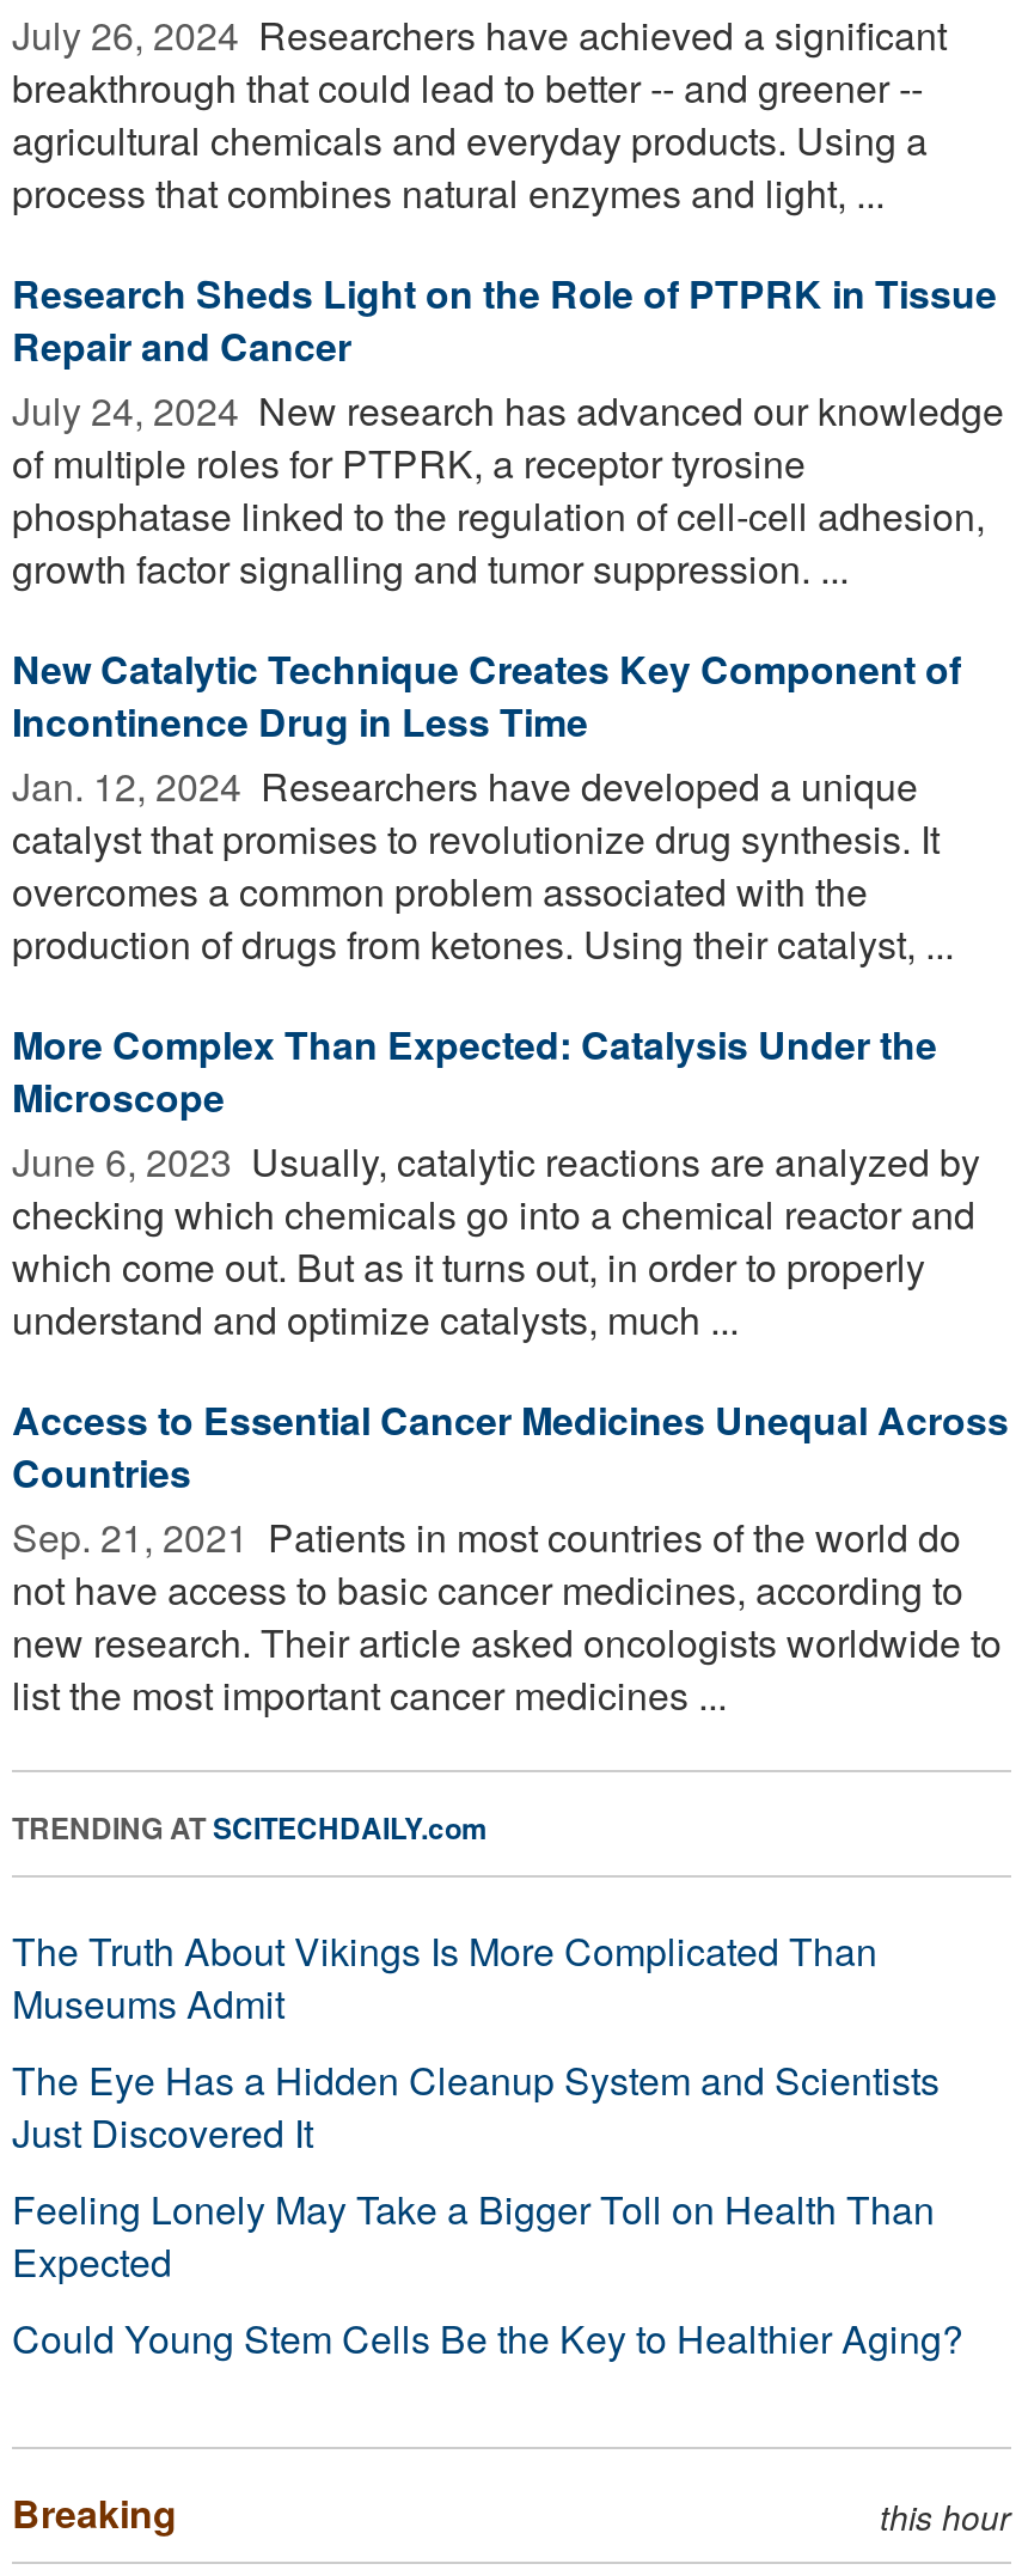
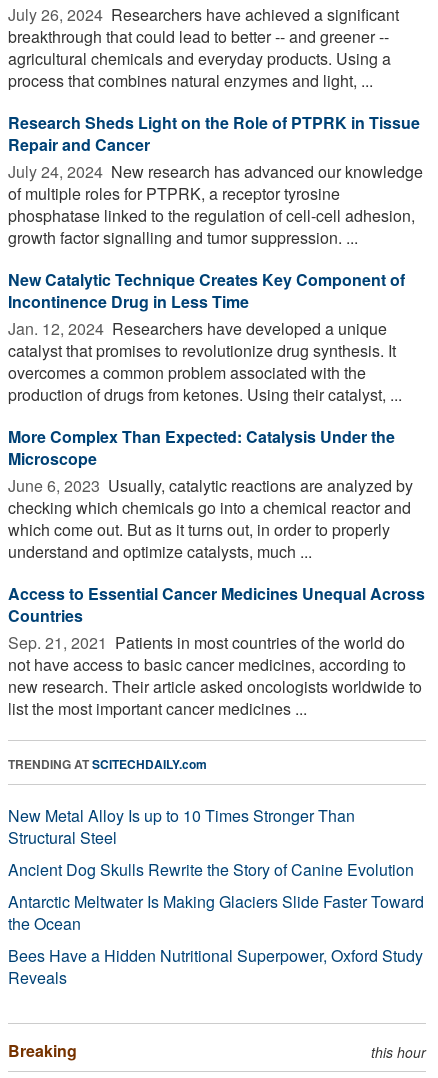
[12,1923,963,2365] The Truth About Vikings Is More Complicated Than | Museums Admit | The Eye Has a Hidden Cleanup System and Scientists | Just Discovered It | Feeling Lonely May Take a Bigger Toll on Health Than | Expected | Could Young Stem Cells Be the Key to Healthier Aging? -> [8,804,424,989] New Metal Alloy Is up to 10 Times Stronger Than | Structural Steel | Ancient Dog Skulls Rewrite the Story of Canine Evolution | Antarctic Meltwater Is Making Glaciers Slide Faster Toward | the Ocean | Bees Have a Hidden Nutritional Superpower, Oxford Study | Reveals

